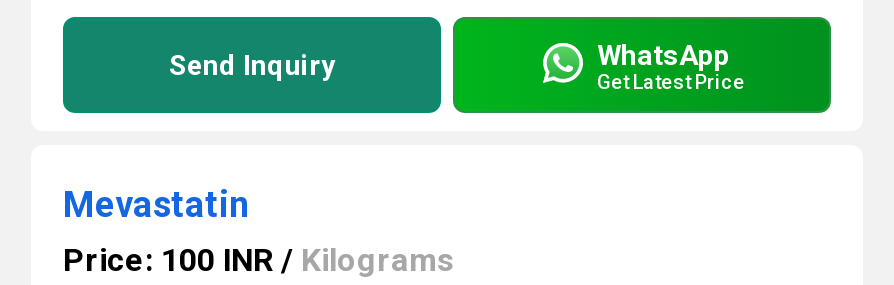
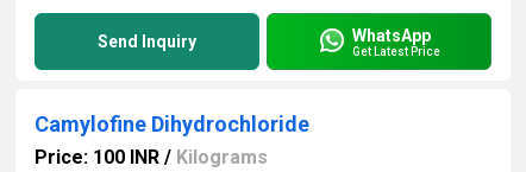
[63,183,249,225] Mevastatin -> [35,112,309,136] Camylofine Dihydrochloride

